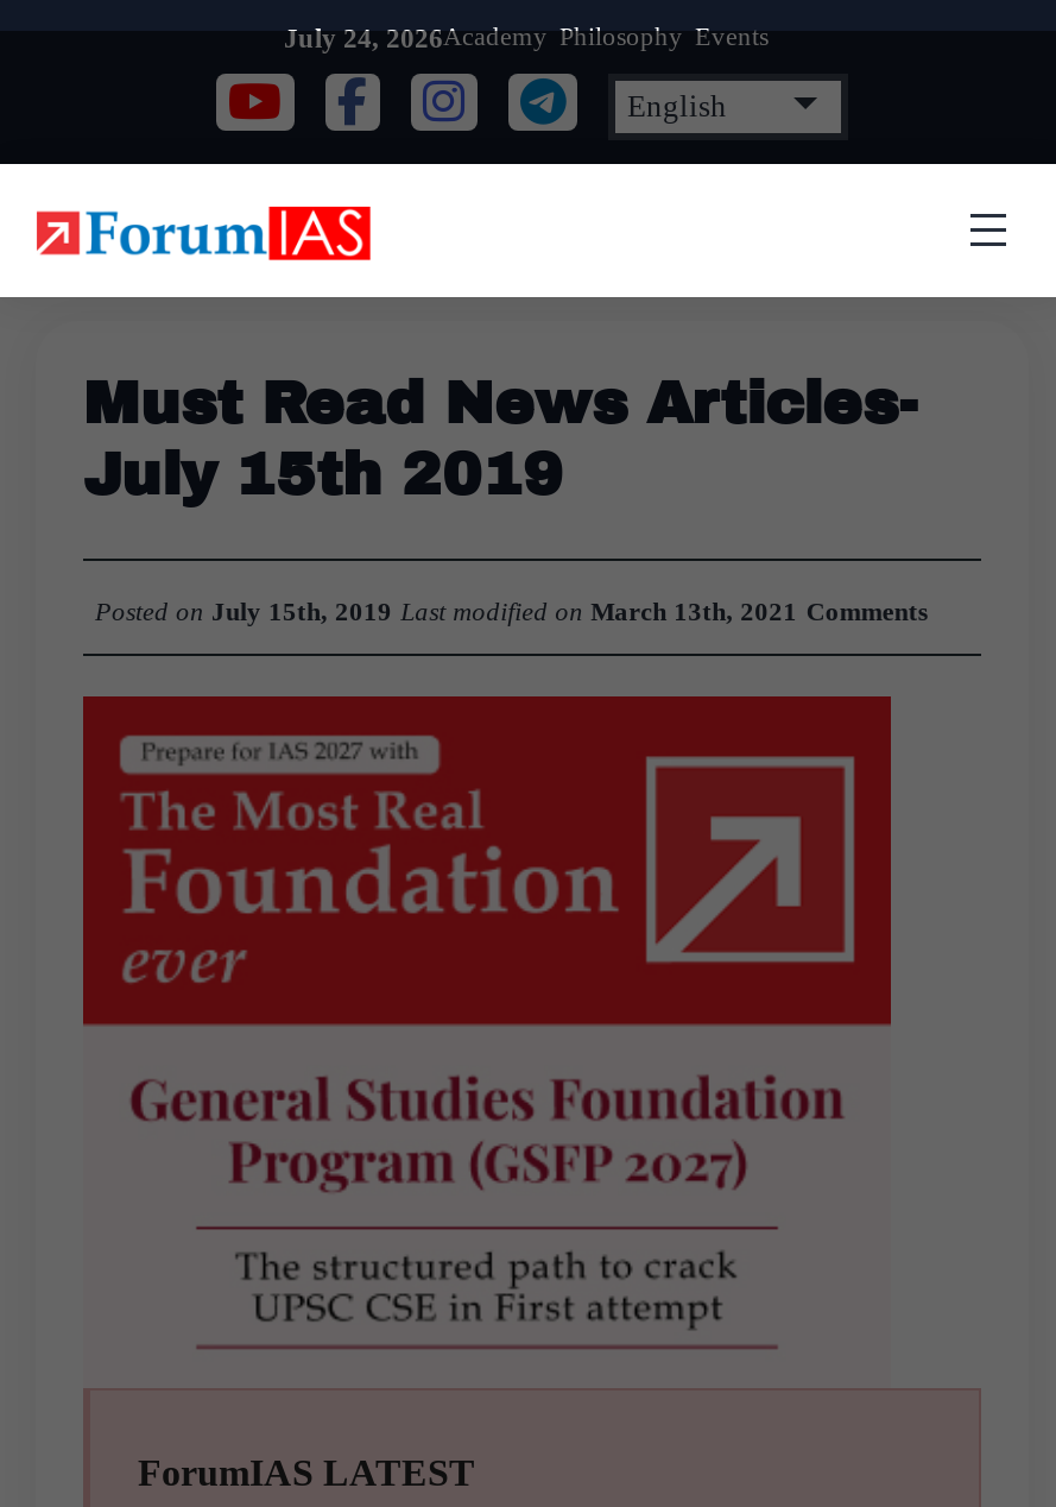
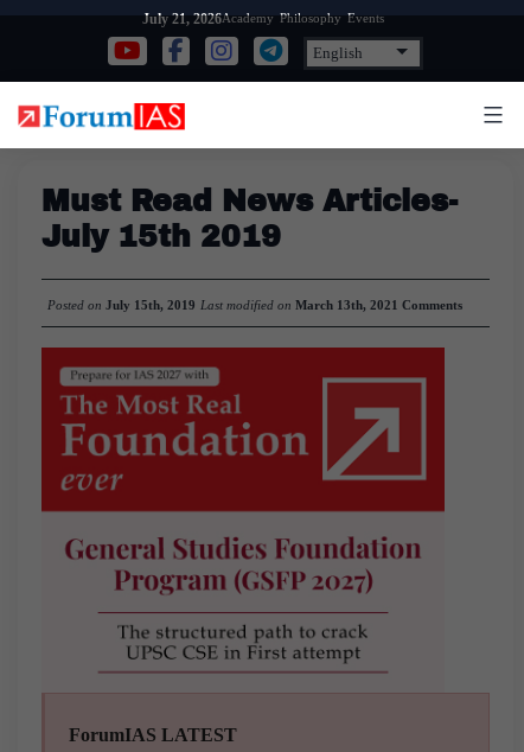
[284,21,769,52] July 24, 2026Academy Philosophy Events -> [142,11,384,26] July 21, 2026Academy Philosophy Events

